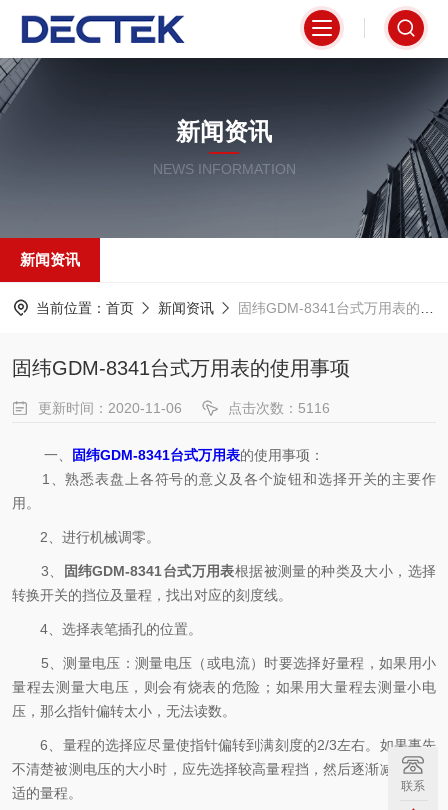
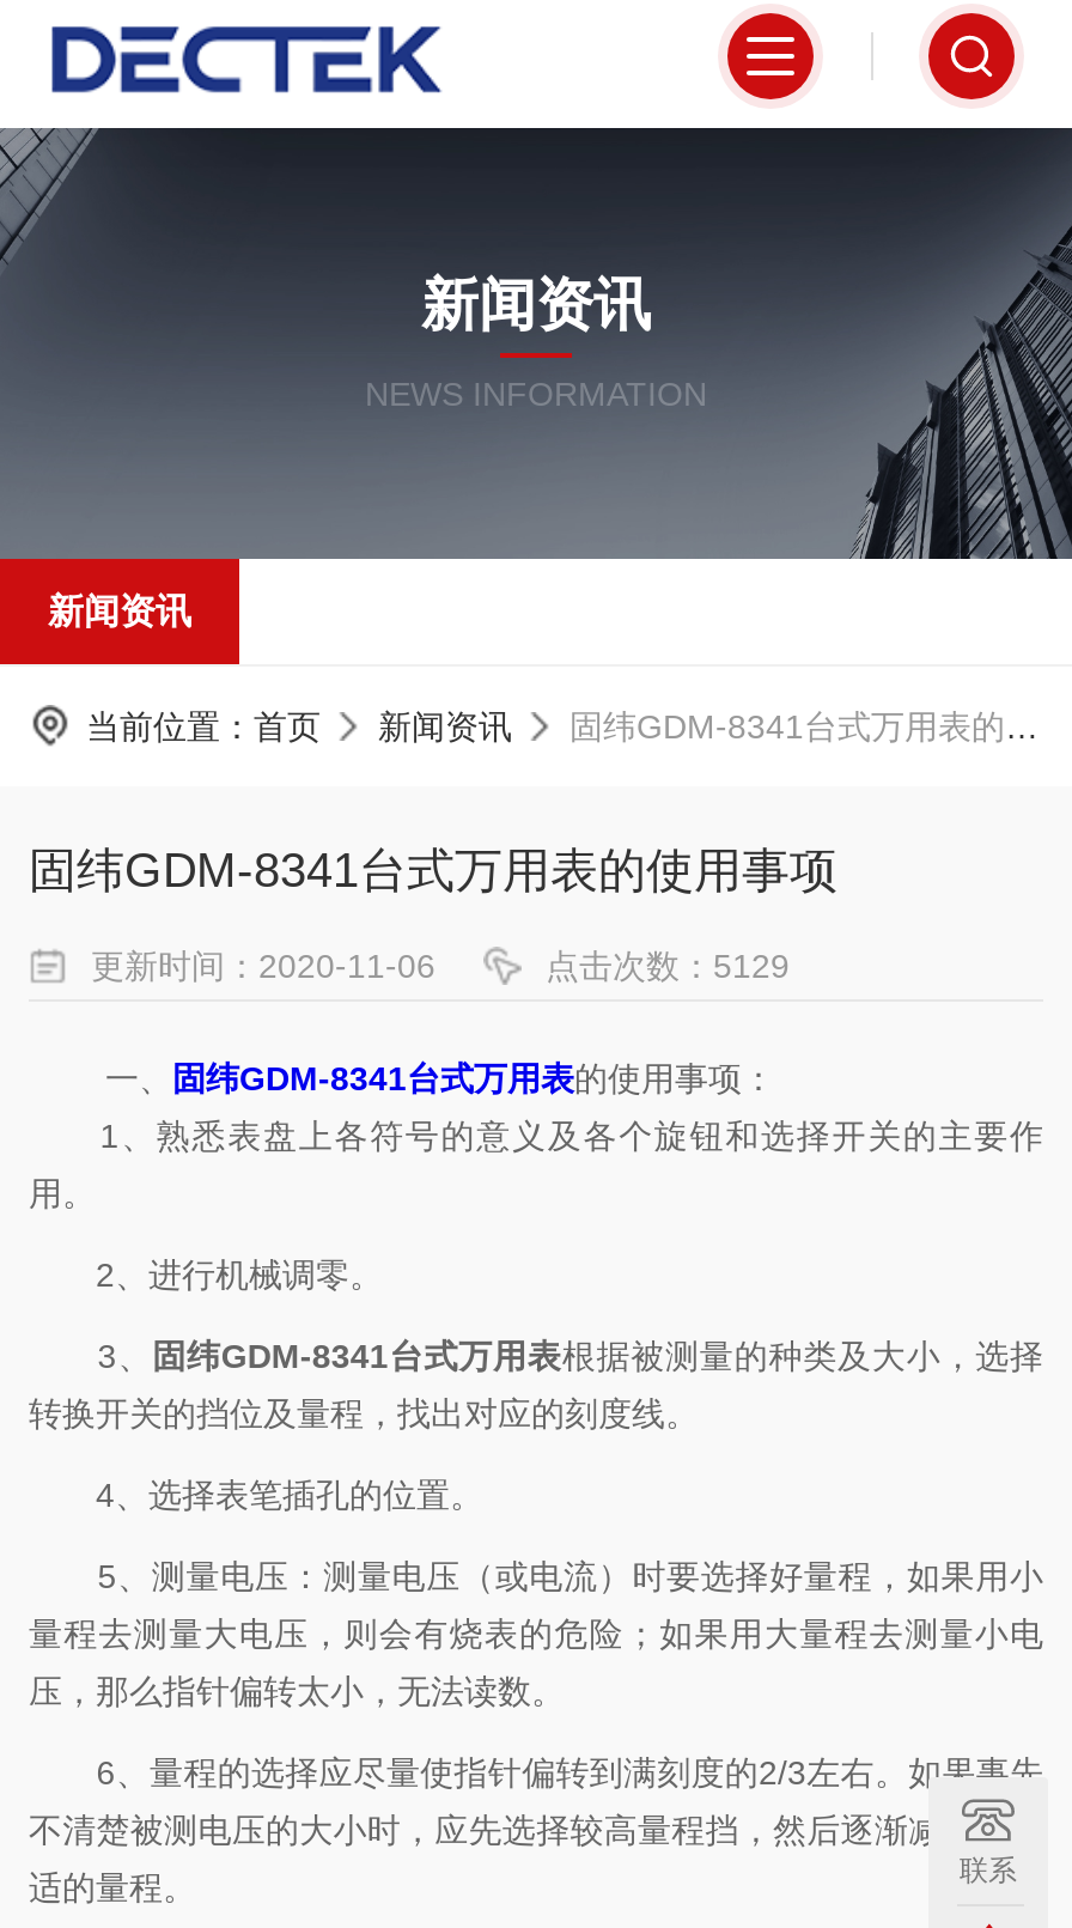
[228,400,330,416] 点击次数：5116 -> [546,947,790,985] 点击次数：5129

